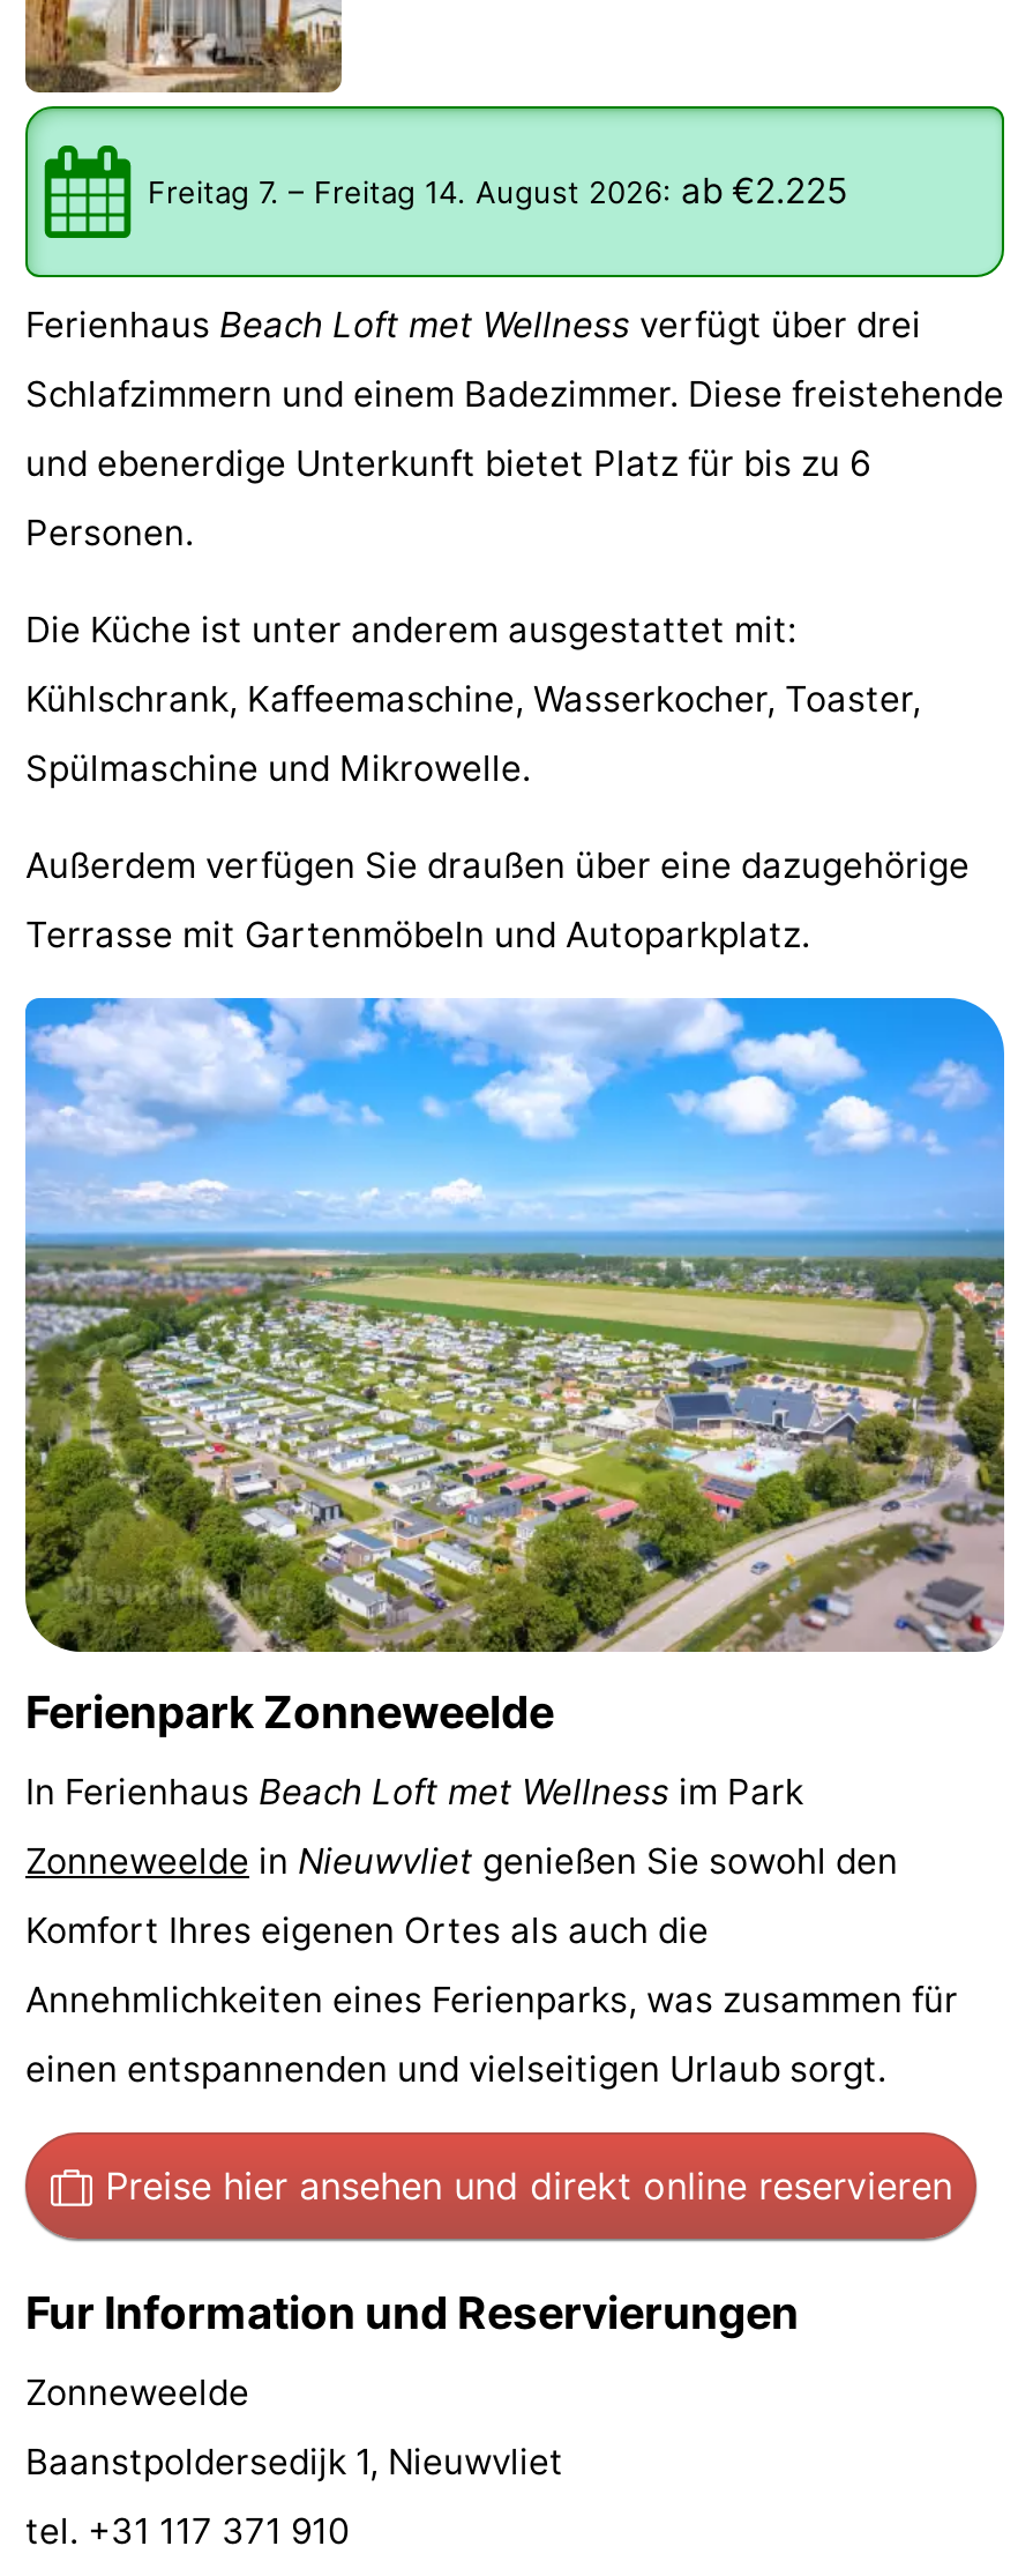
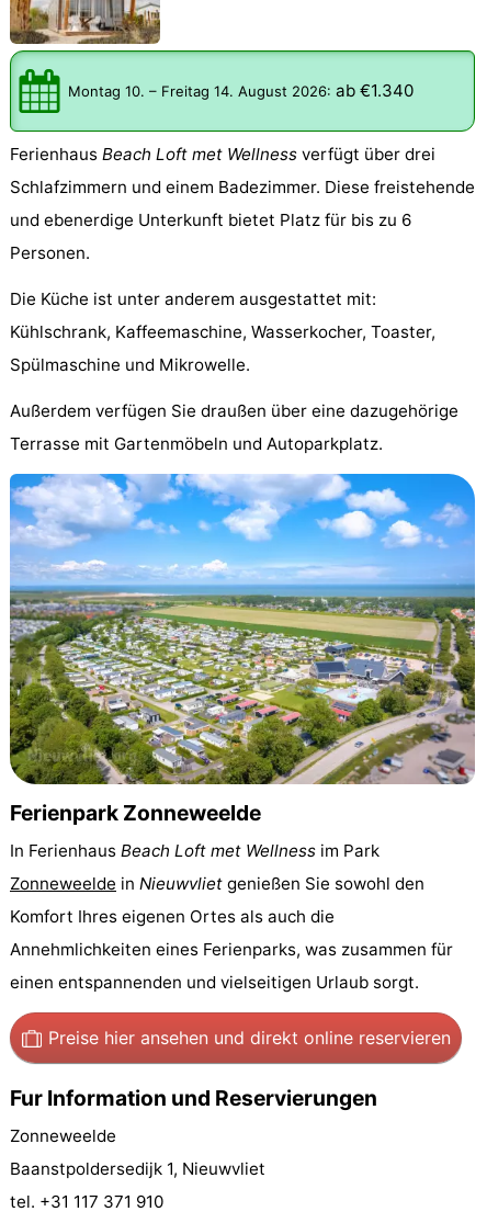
[148,170,847,213] Freitag 7. – Freitag 14. August 2026: ab €2.225 -> [68,81,414,101] Montag 10. – Freitag 14. August 2026: ab €1.340

